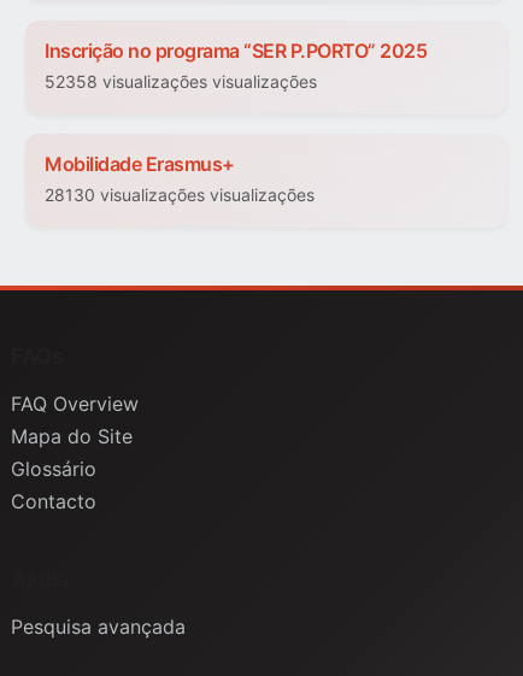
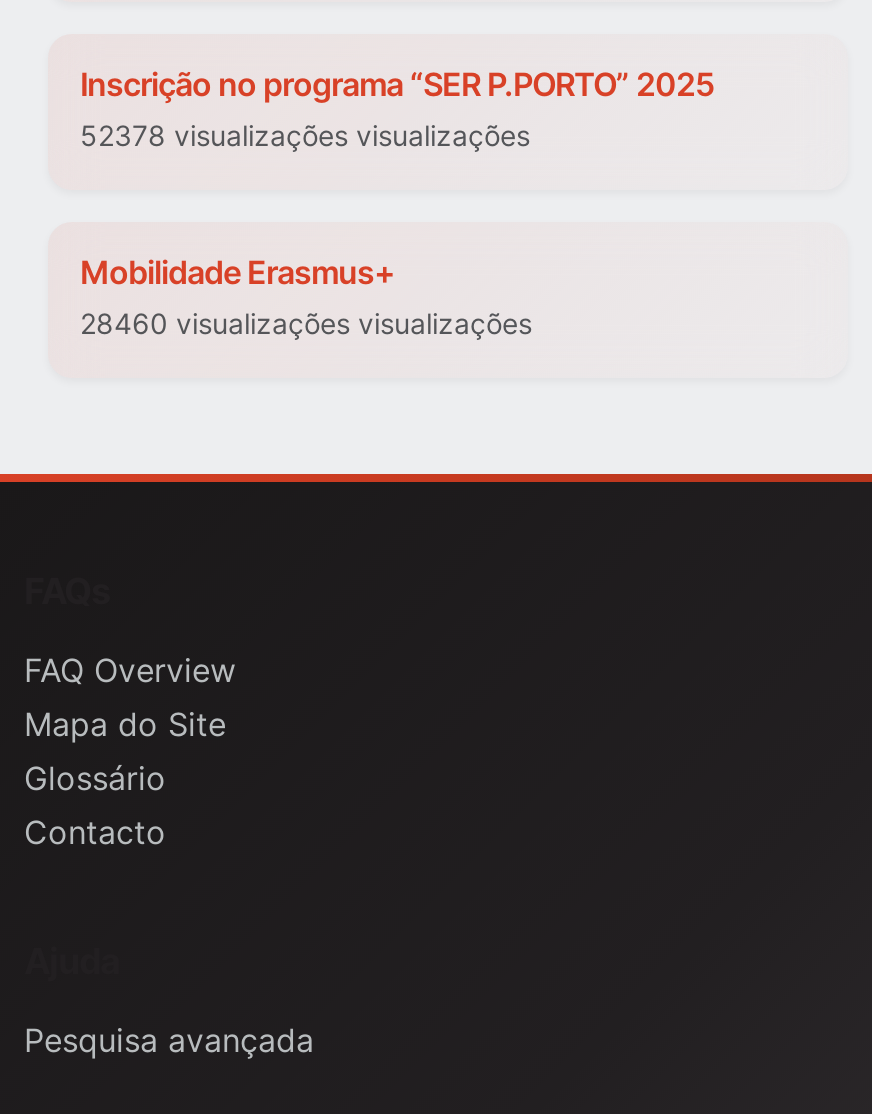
[45,72,317,92] 52358 visualizações visualizações -> [80,119,530,153] 52378 visualizações visualizações
[45,185,315,205] 28130 visualizações visualizações -> [80,307,532,341] 28460 visualizações visualizações

